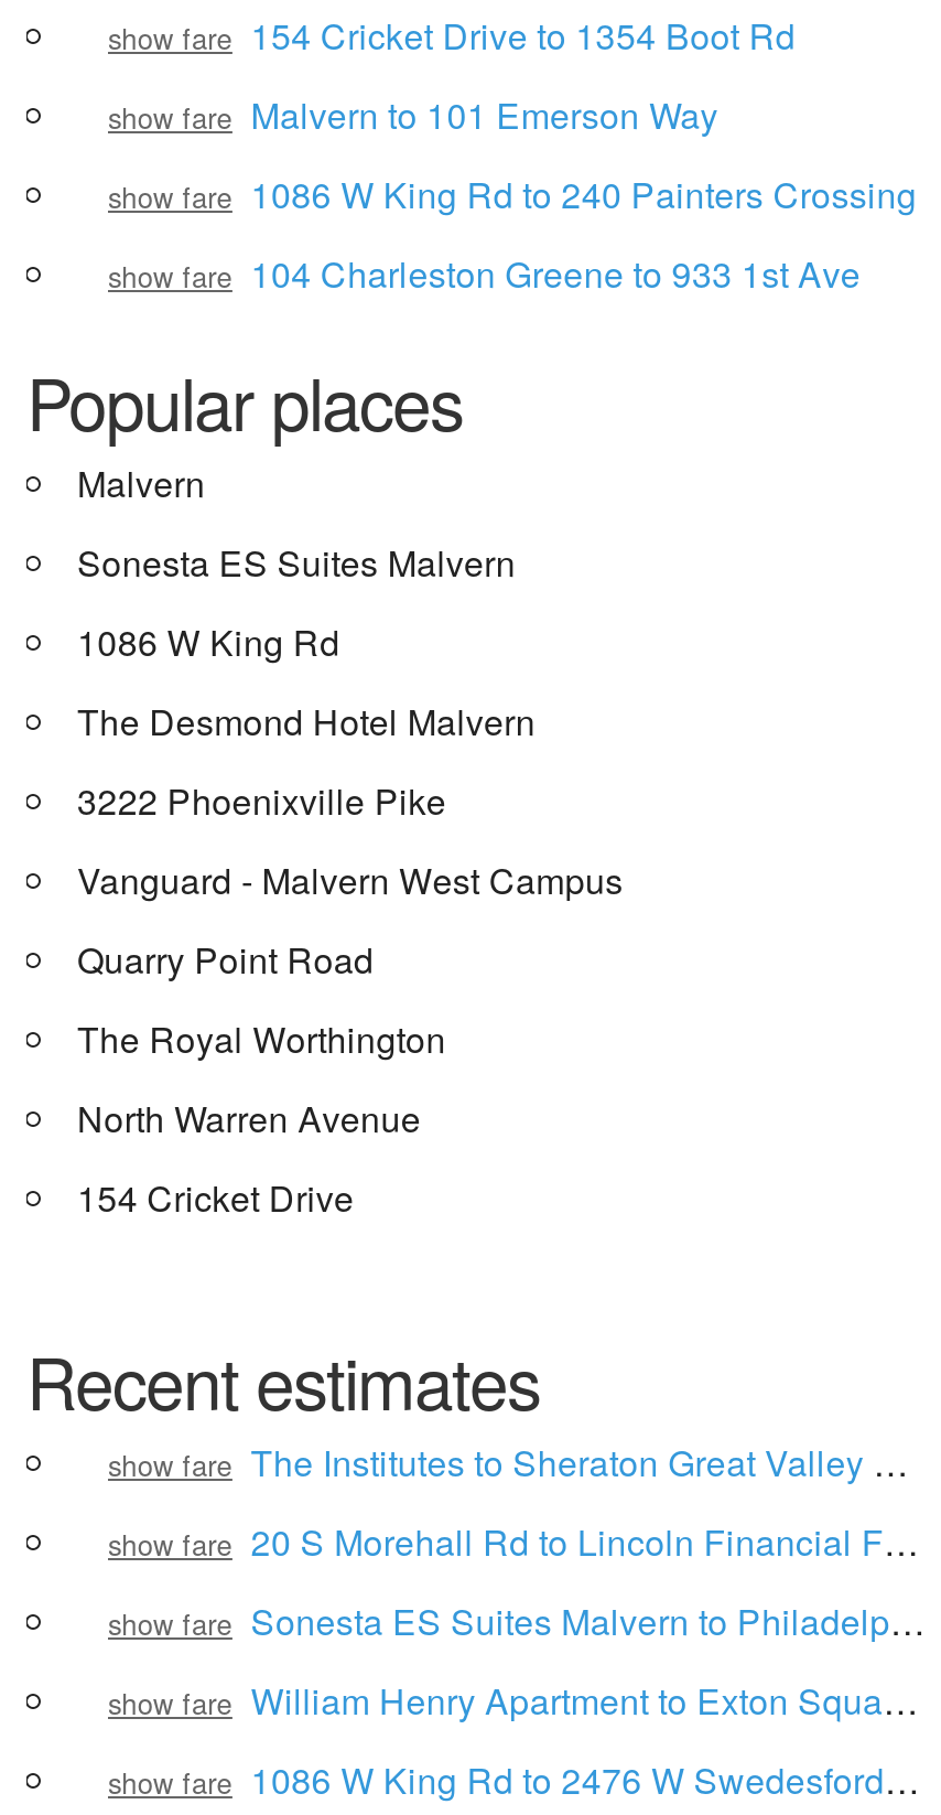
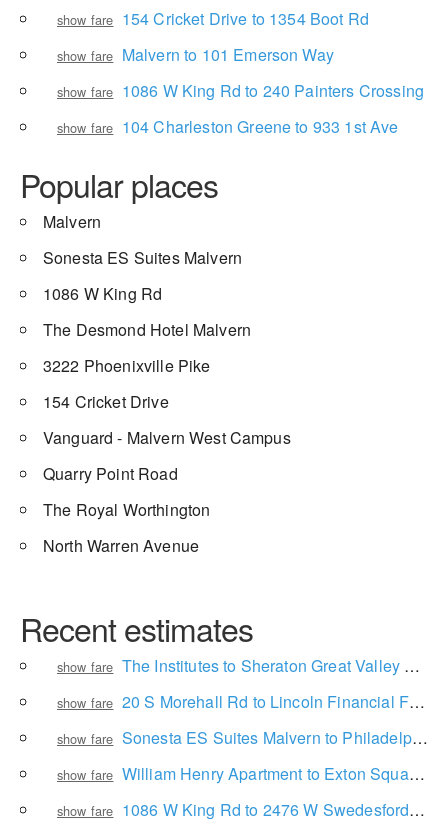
moved [77,855,623,1143] -> [43,426,291,557]: Vanguard - Malvern West Campus | Quarry Point Road | The Royal Worthington | North Warren Avenue
moved [77,1172,354,1223] -> [43,390,169,413]: 154 Cricket Drive

